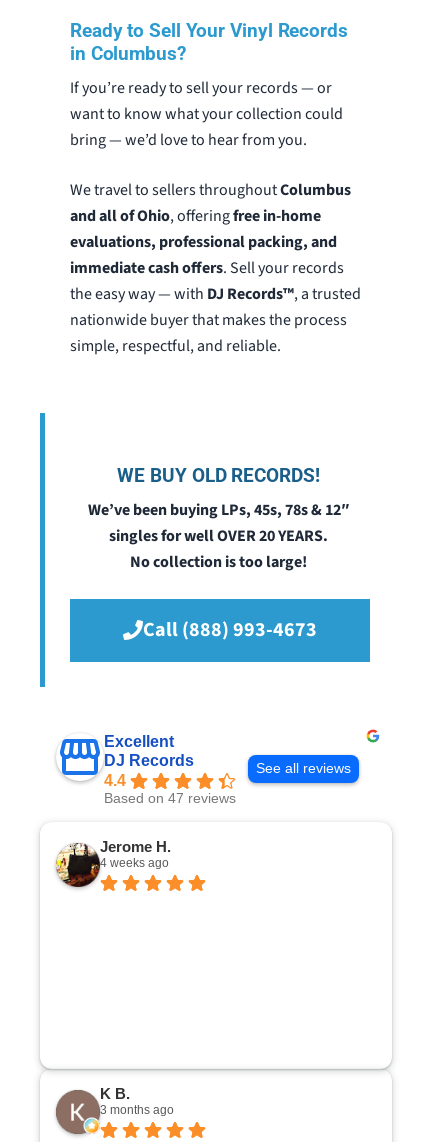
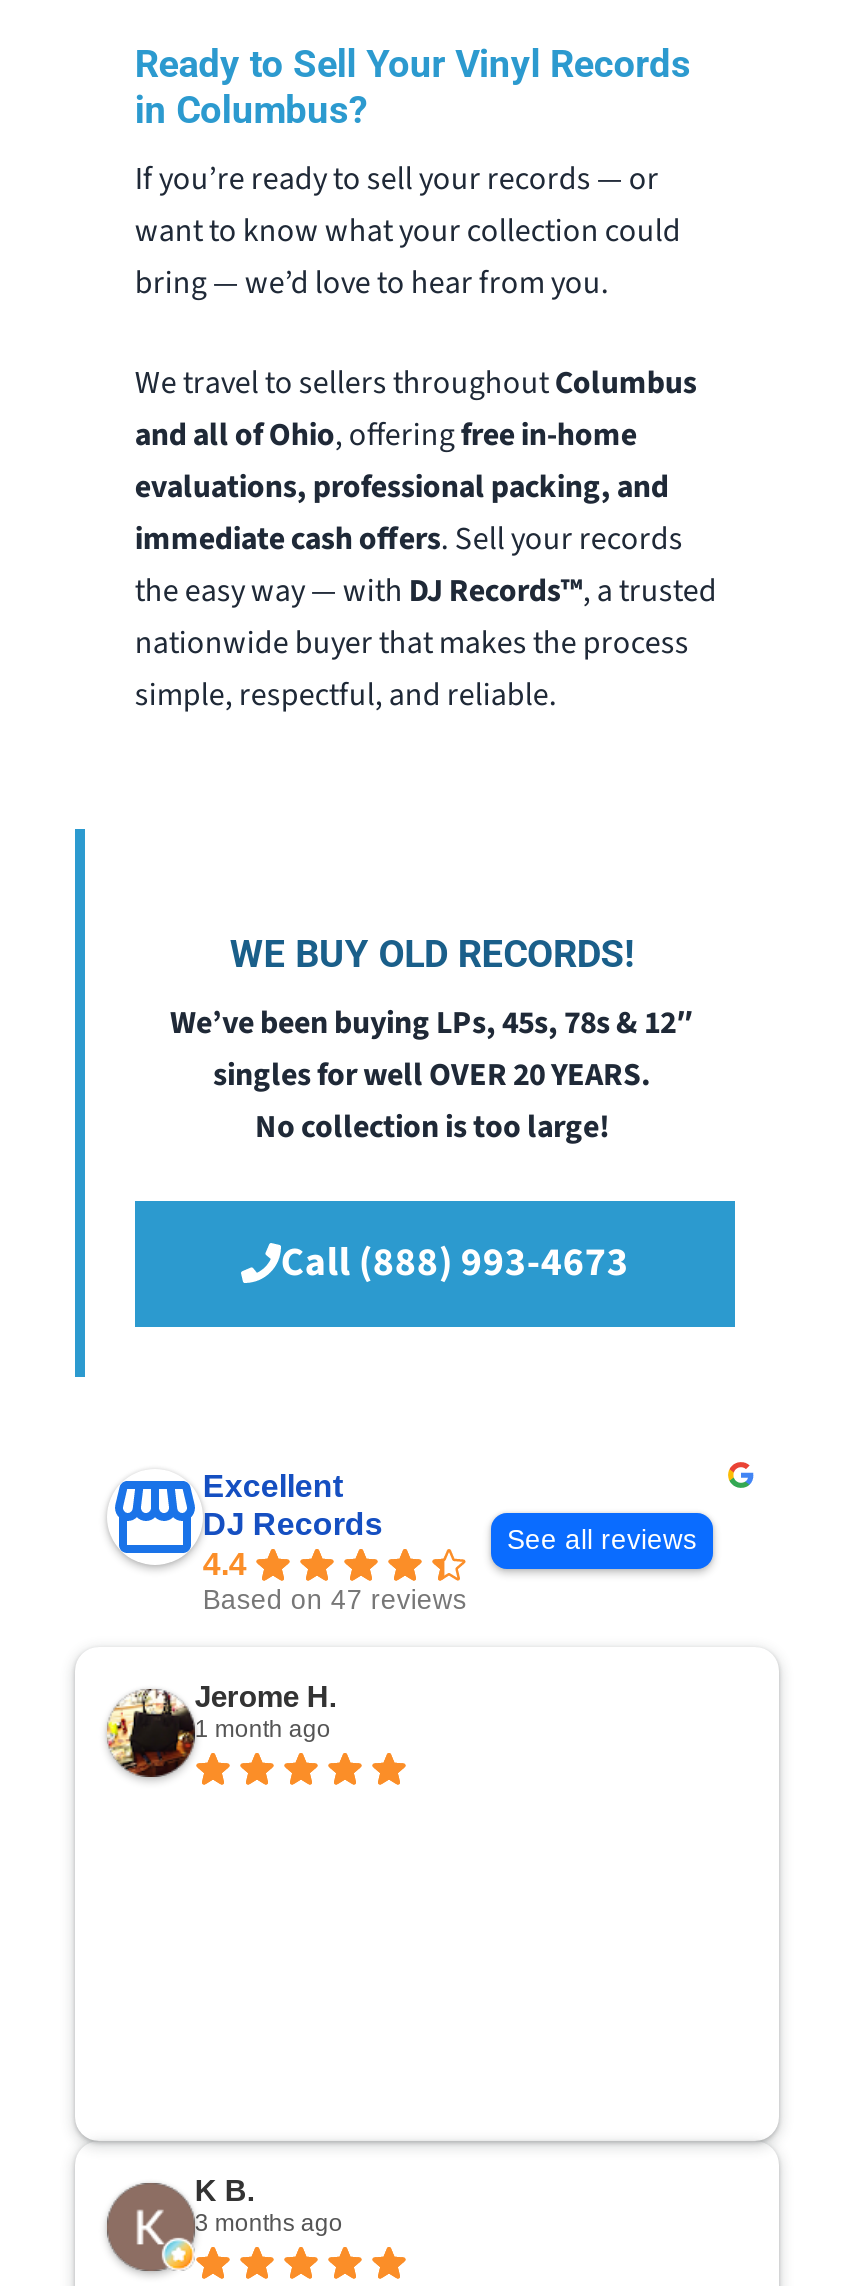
[100,856,169,870] 4 weeks ago -> [195,1715,331,1743] 1 month ago

